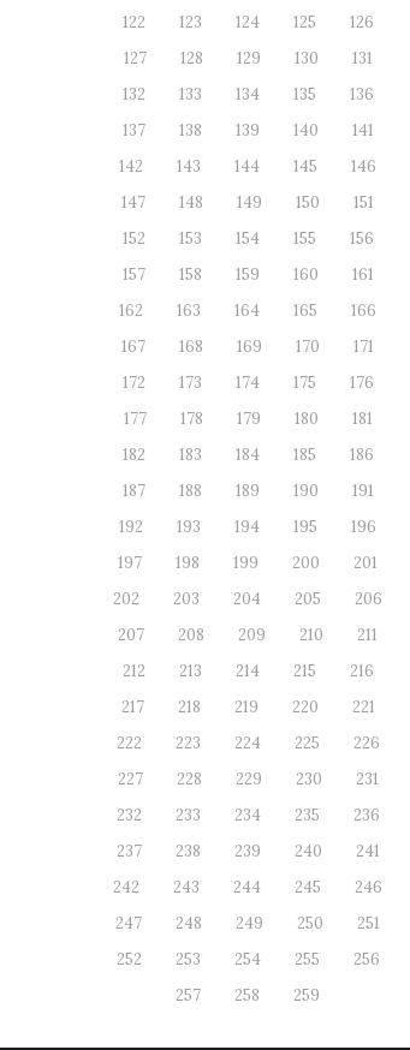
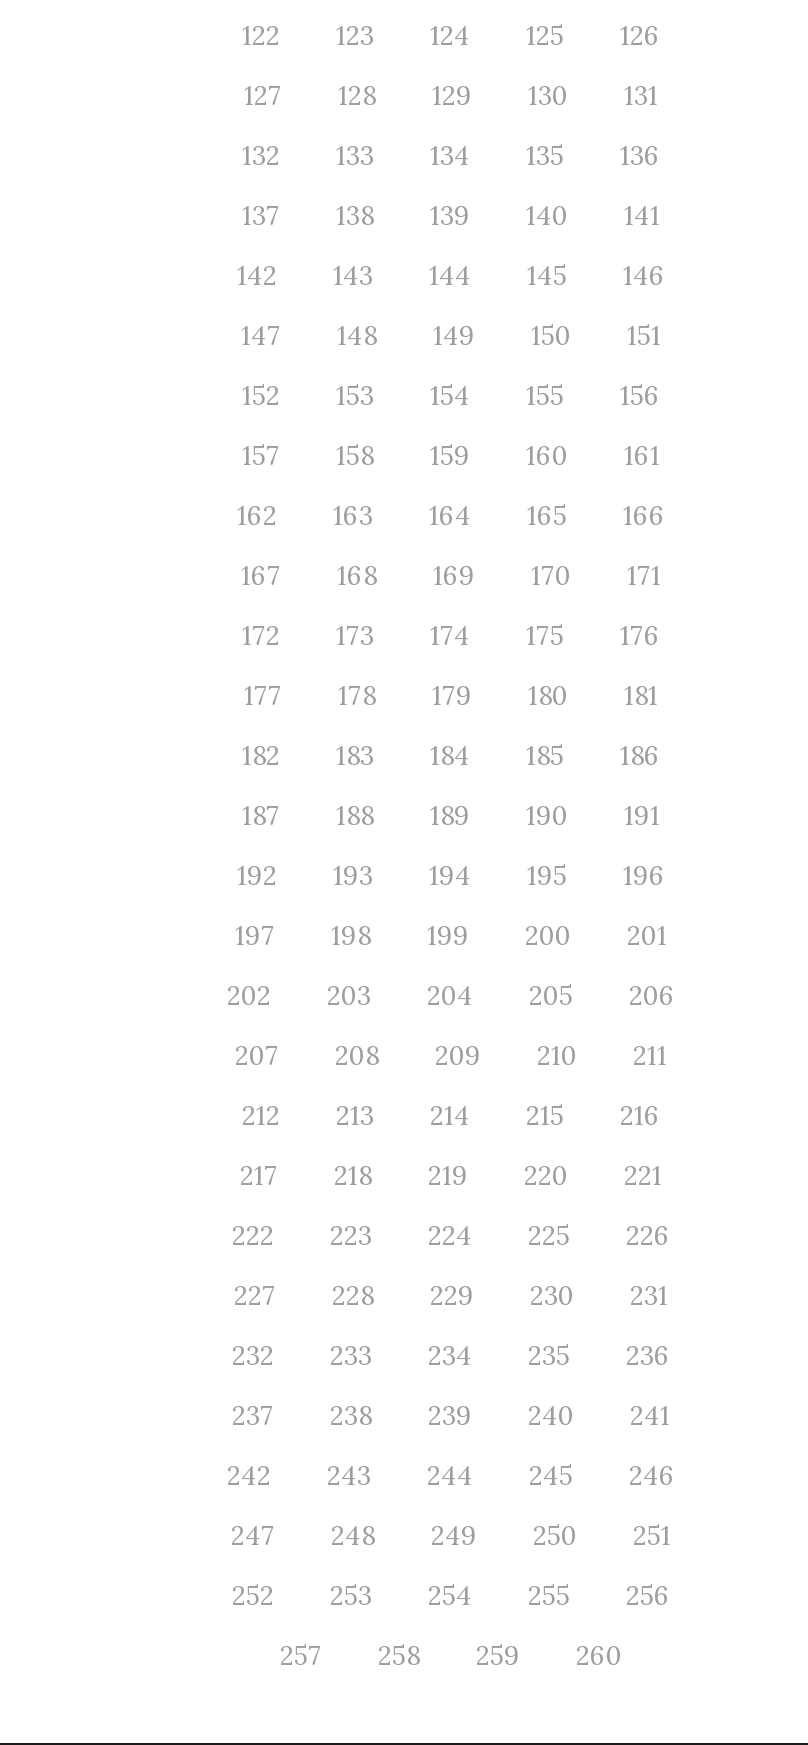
none -> [576,1639,622,1673] 260

